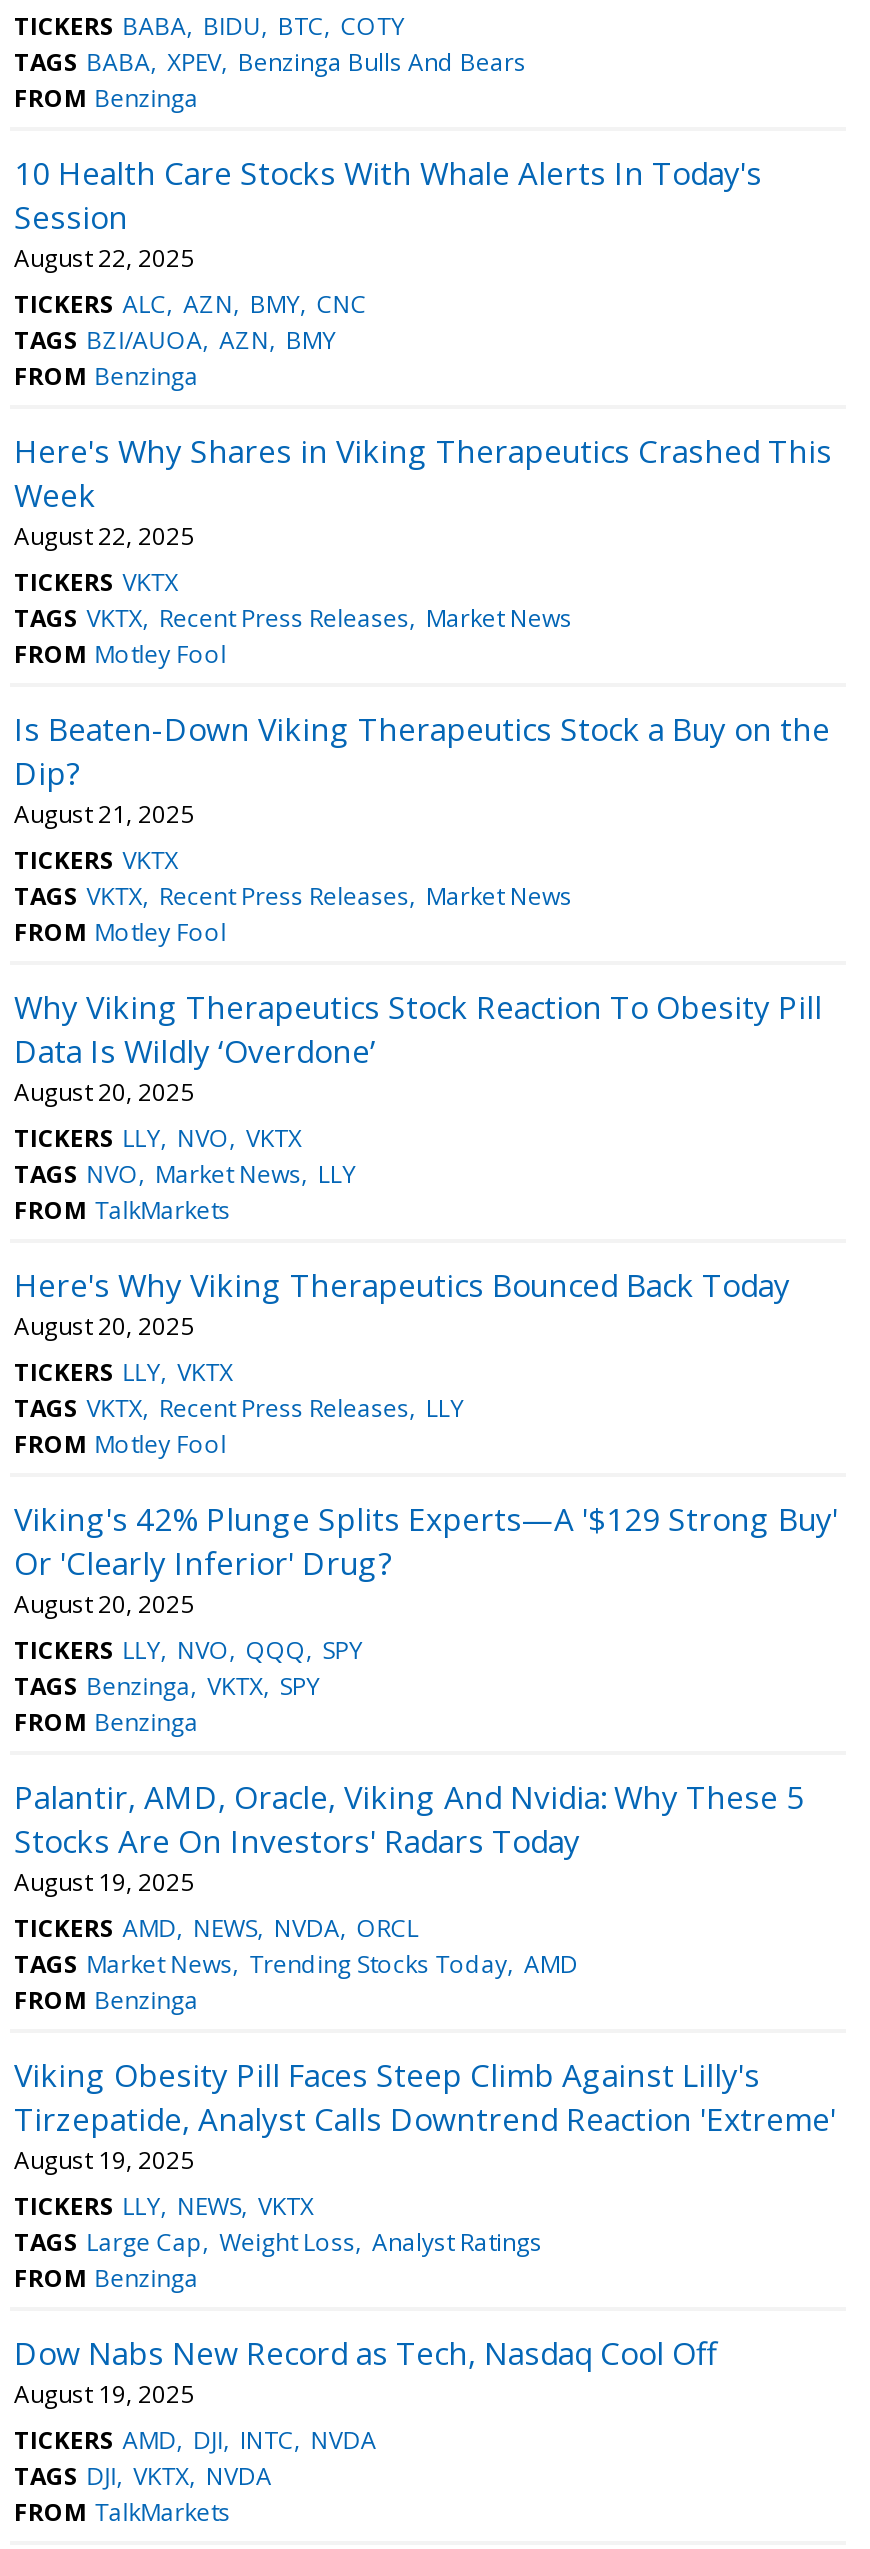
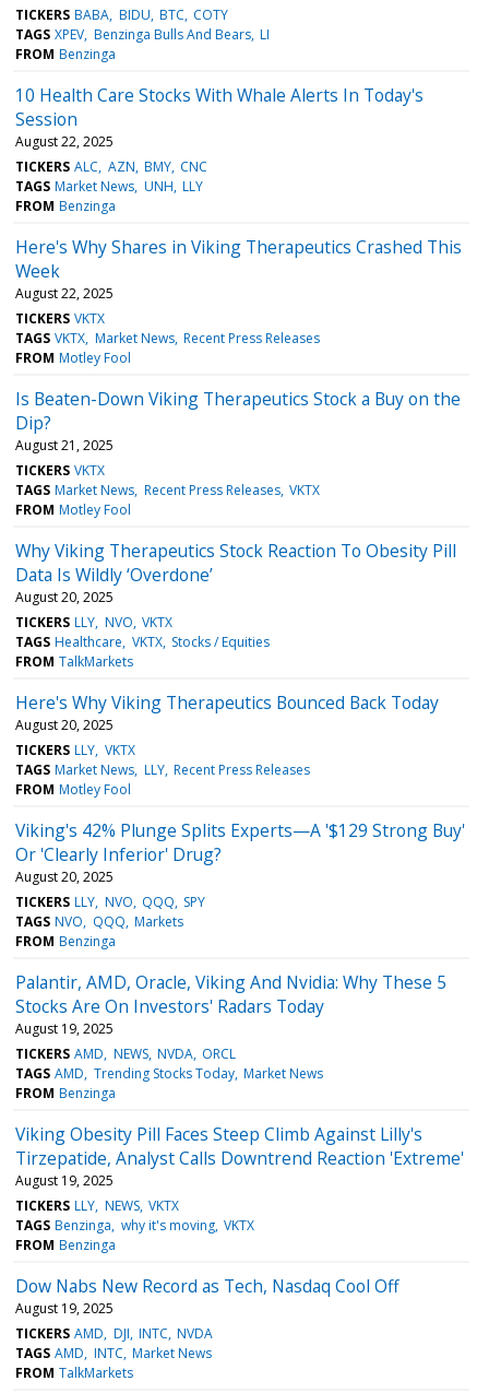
[14,45,526,79] TAGS BABA XPEV Benzinga Bulls And Bears -> [15,25,269,43] TAGS XPEV Benzinga Bulls And Bears LI
[14,323,336,357] TAGS BZI/AUOA AZN BMY -> [15,177,203,195] TAGS Market News UNH LLY
[14,601,572,635] TAGS VKTX Recent Press Releases Market News -> [15,329,320,347] TAGS VKTX Market News Recent Press Releases
[14,879,572,913] TAGS VKTX Recent Press Releases Market News -> [15,481,320,499] TAGS Market News Recent Press Releases VKTX
[14,1157,356,1191] TAGS NVO Market News LLY -> [15,632,269,651] TAGS Healthcare VKTX Stocks / Equities
[14,1391,464,1425] TAGS VKTX Recent Press Releases LLY -> [15,760,310,779] TAGS Market News LLY Recent Press Releases
[14,1669,320,1703] TAGS Benzinga VKTX SPY -> [15,912,183,931] TAGS NVO QQQ Markets
[14,1947,578,1981] TAGS Market News Trending Stocks Today AMD -> [15,1064,323,1082] TAGS AMD Trending Stocks Today Market News
[14,2225,542,2259] TAGS Large Cap Weight Loss Analyst Ratings -> [15,1216,254,1234] TAGS Benzinga why it's moving VKTX
[14,2459,272,2493] TAGS DJI VKTX NVDA -> [15,1344,212,1362] TAGS AMD INTC Market News

